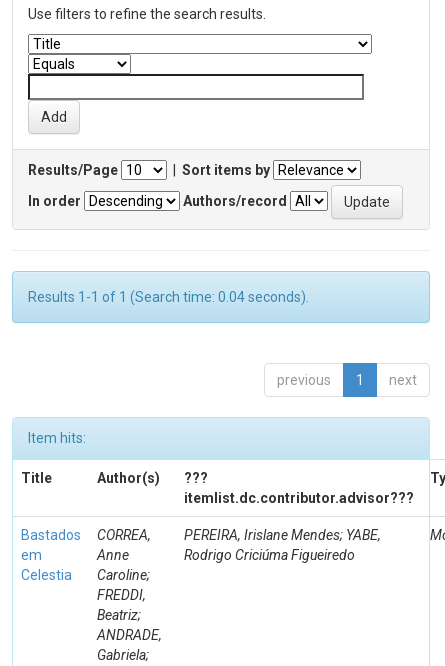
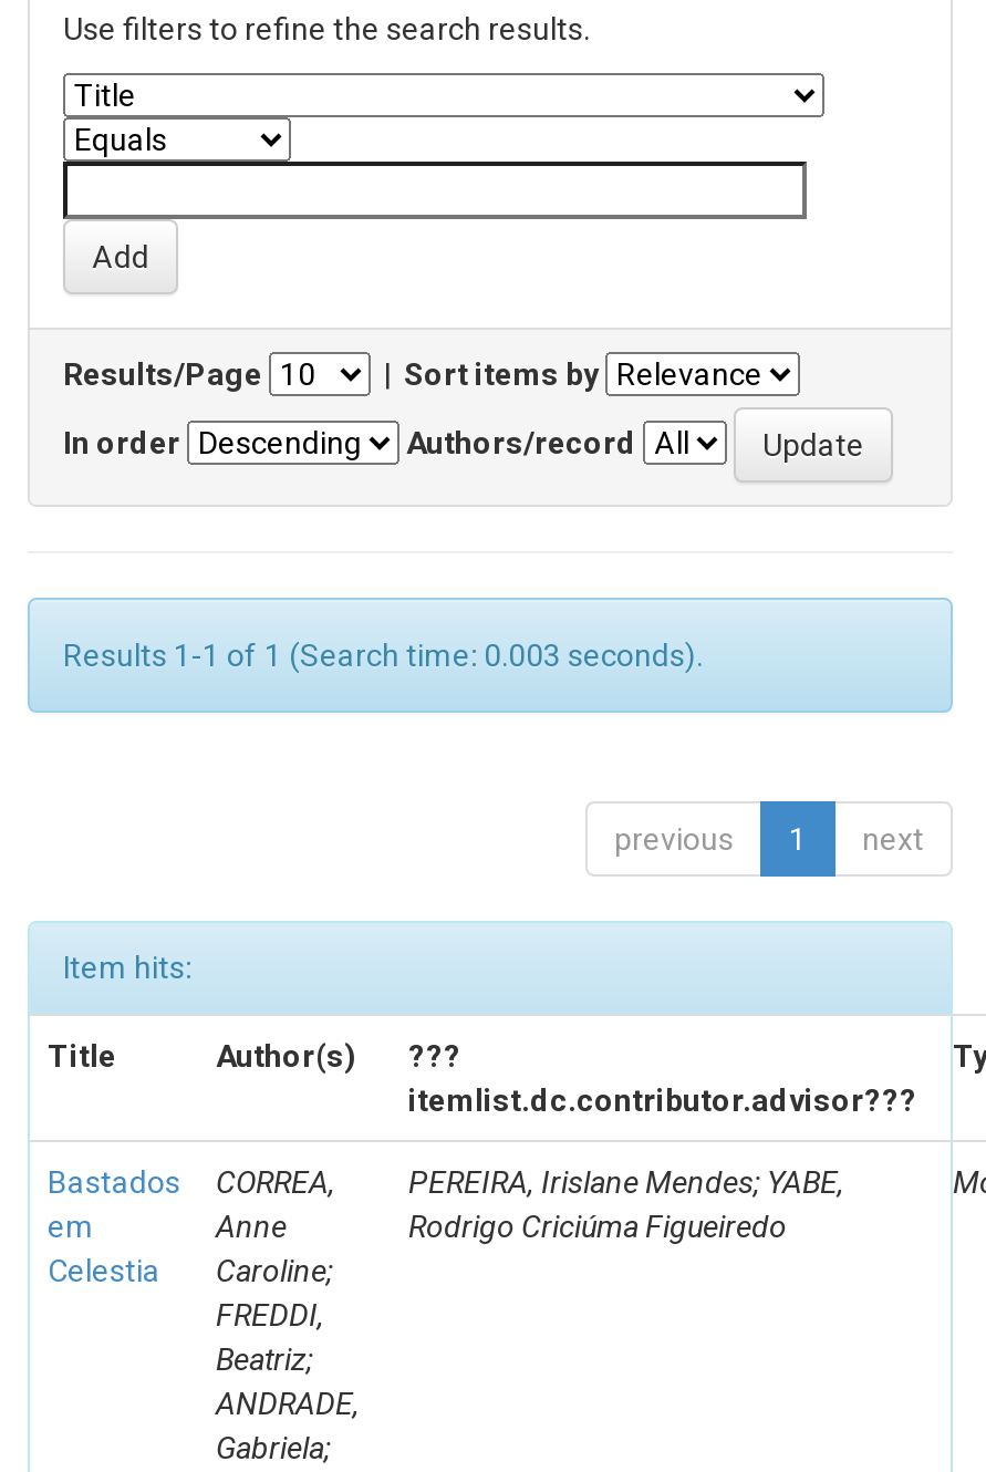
[28,289,309,305] Results 1-1 of 1 (Search time: 0.04 seconds). -> [63,637,703,673] Results 1-1 of 1 (Search time: 0.003 seconds).

